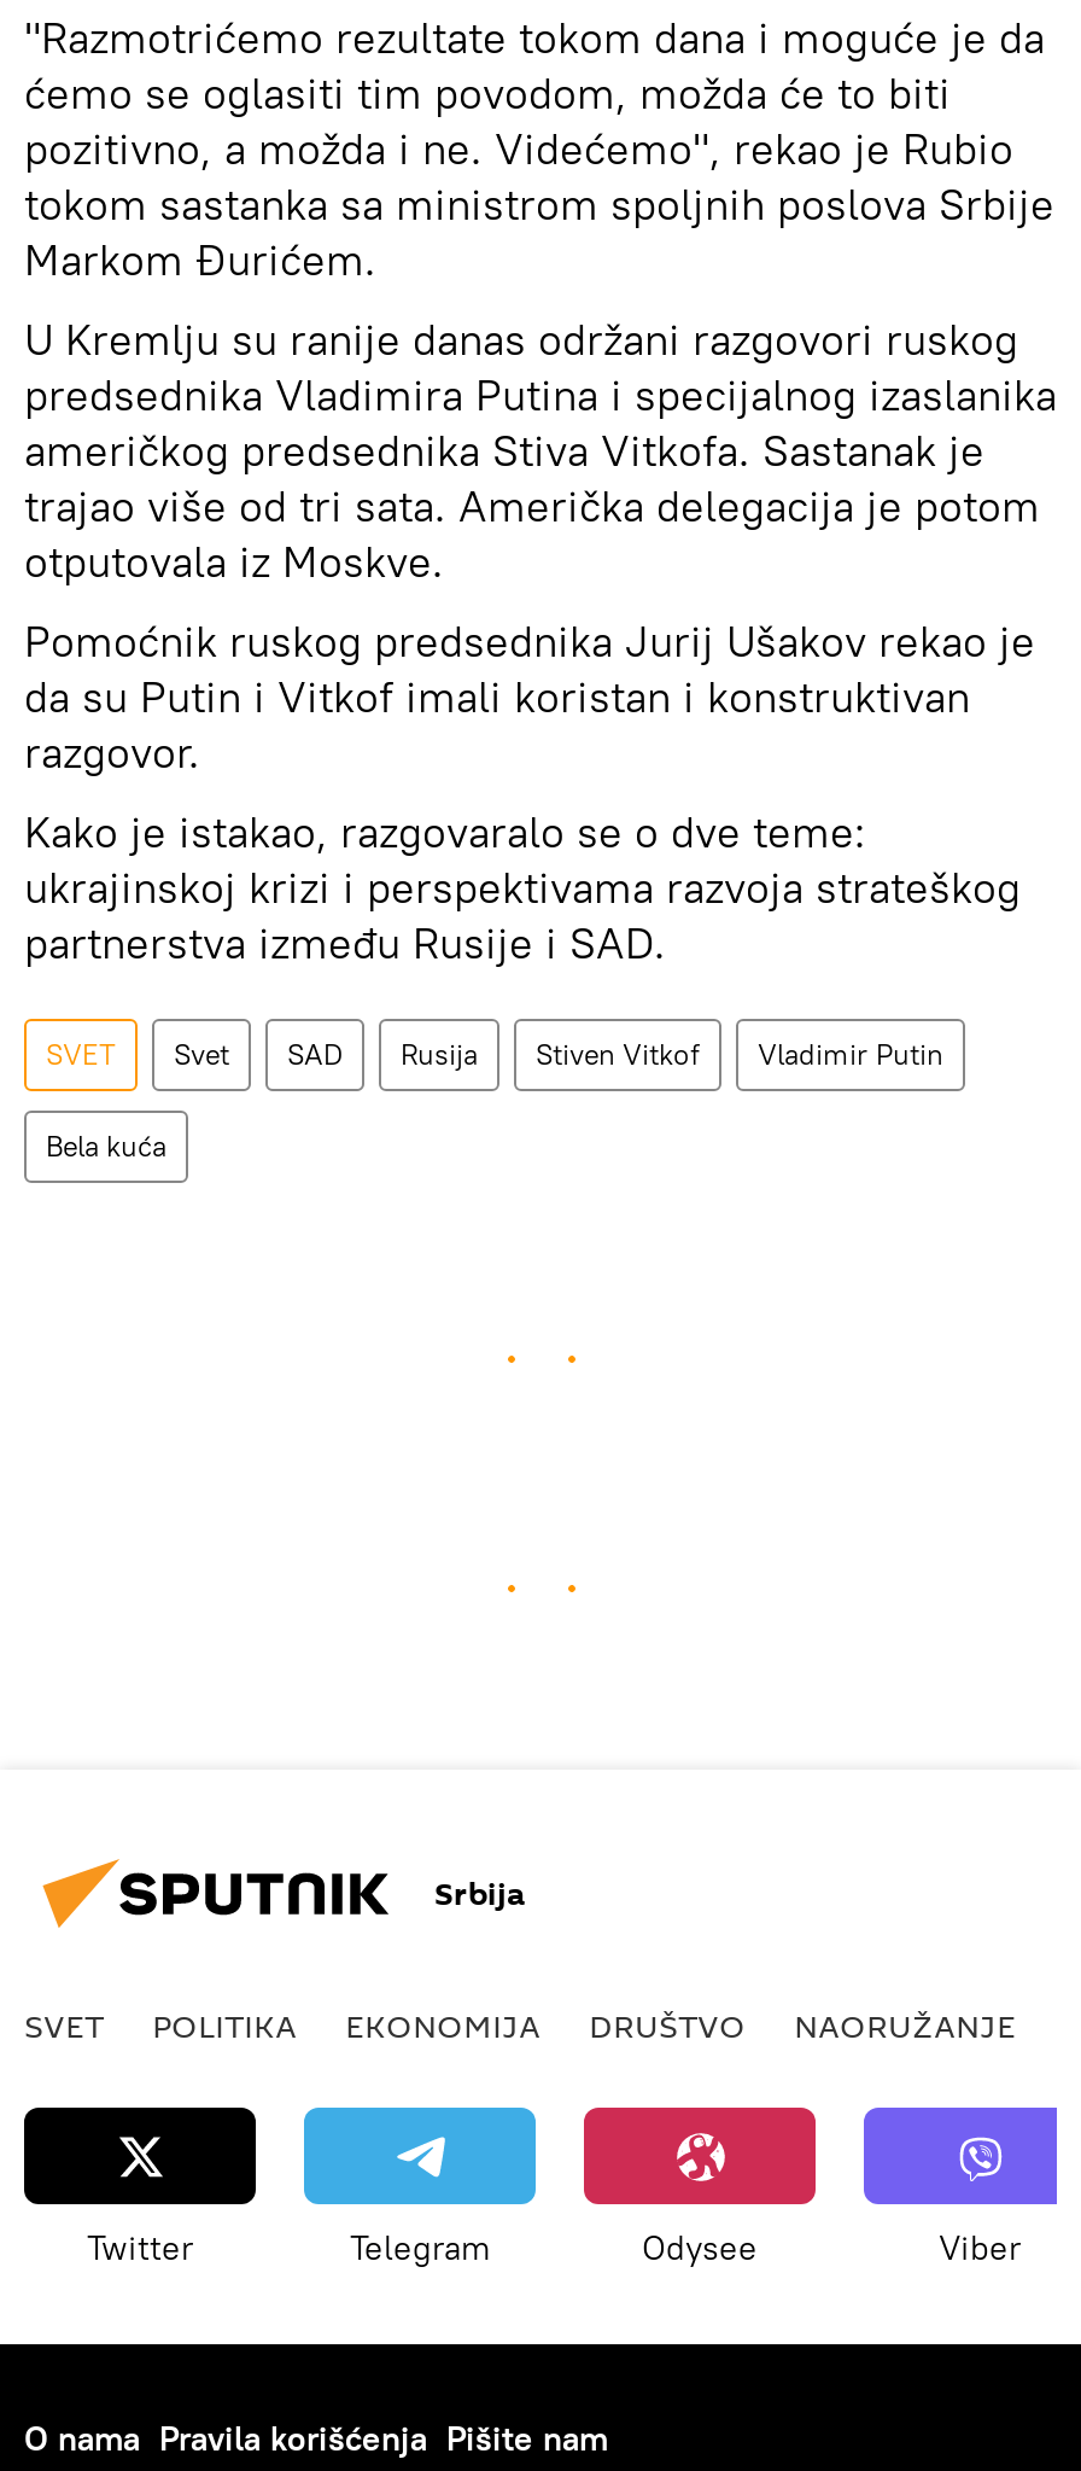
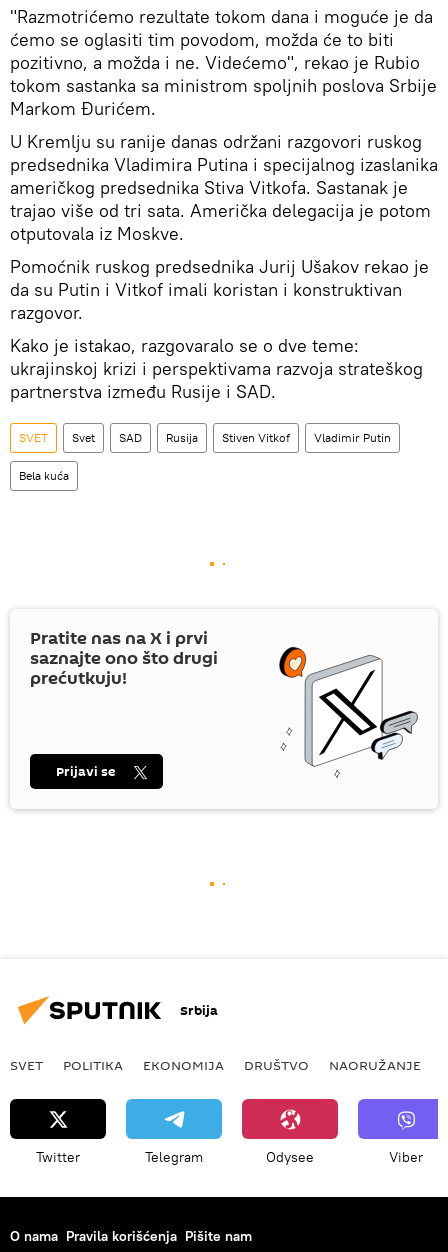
none -> [30,626,218,691] Pratite nas naX i prvi | saznajte ono što drugi | prećutkuju!
none -> [56,762,115,781] Prijavi se
none -> [278,646,419,778] [image]

